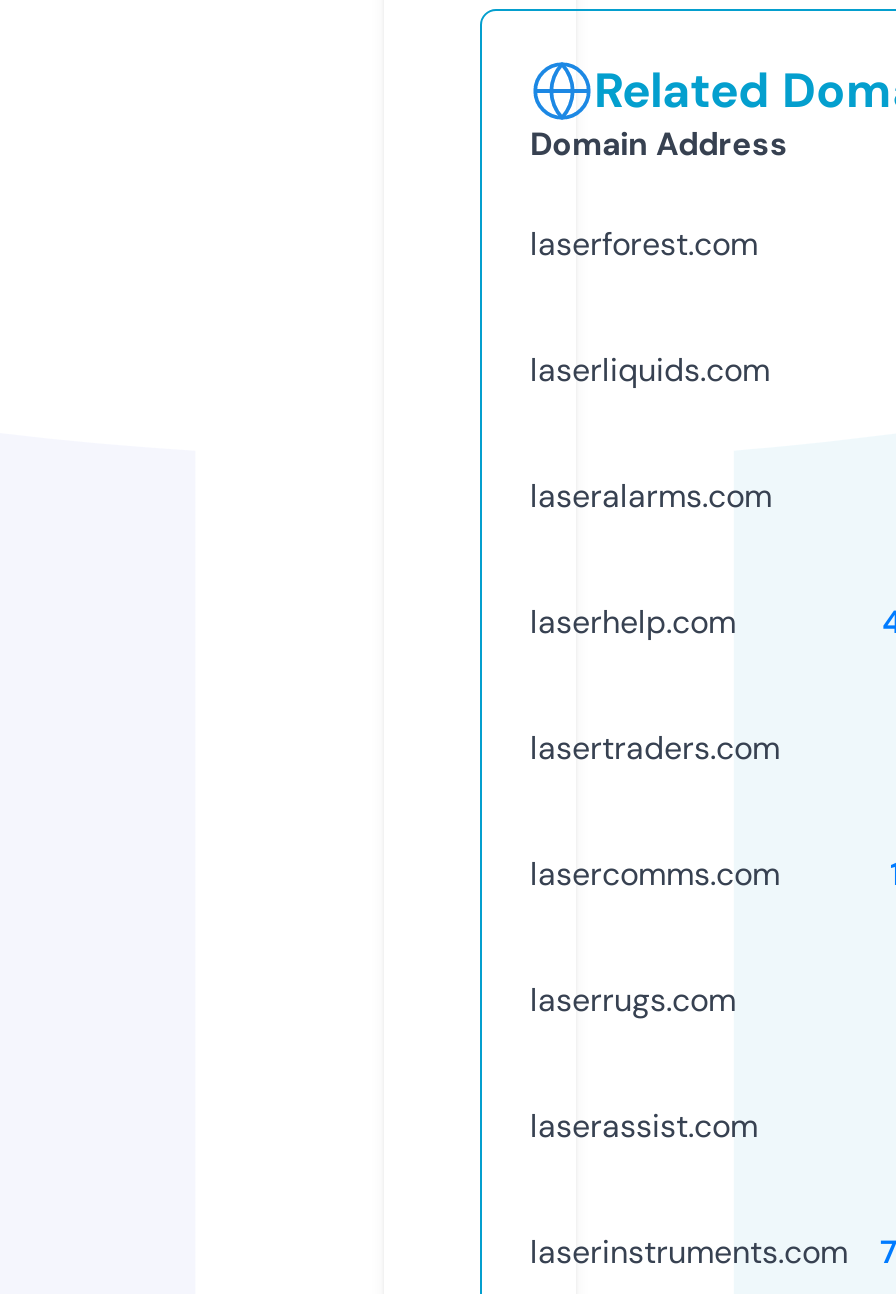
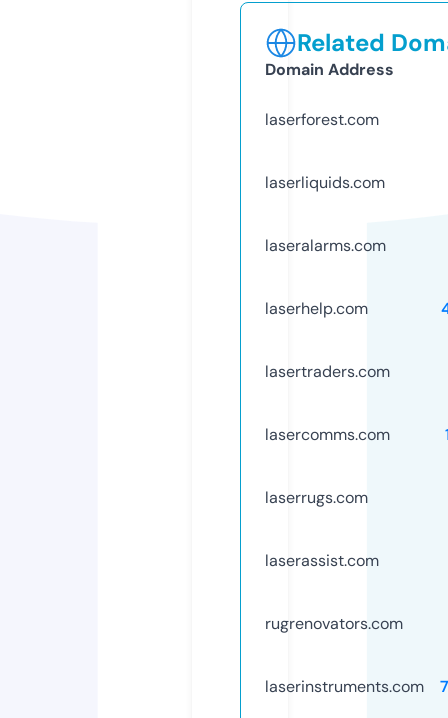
none -> [265,613,403,634] rugrenovators.com

